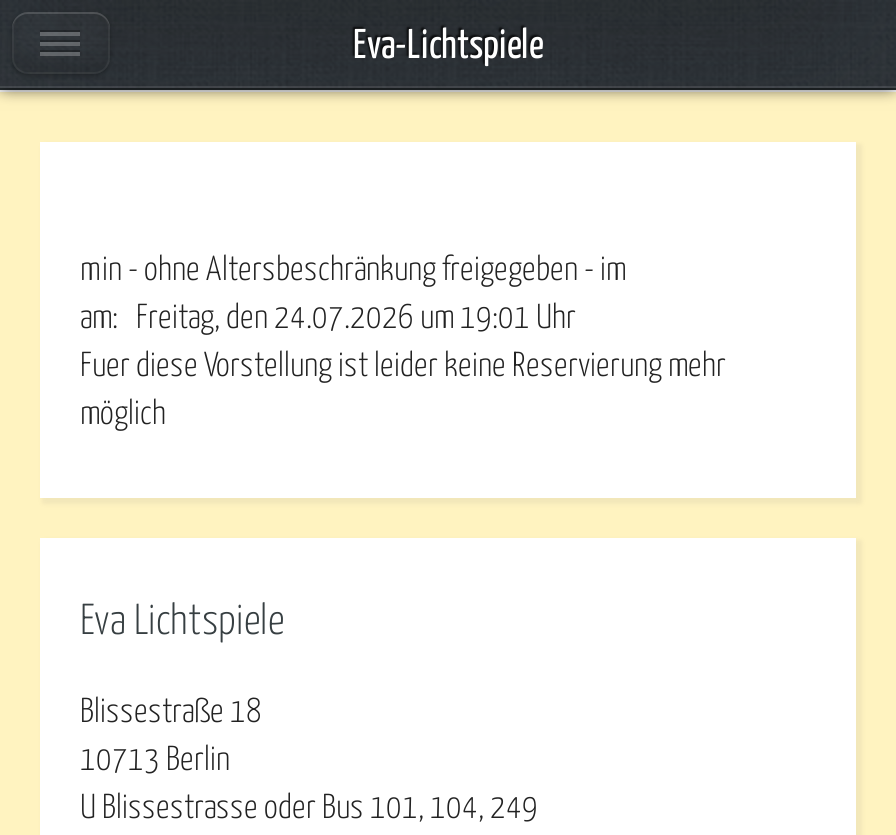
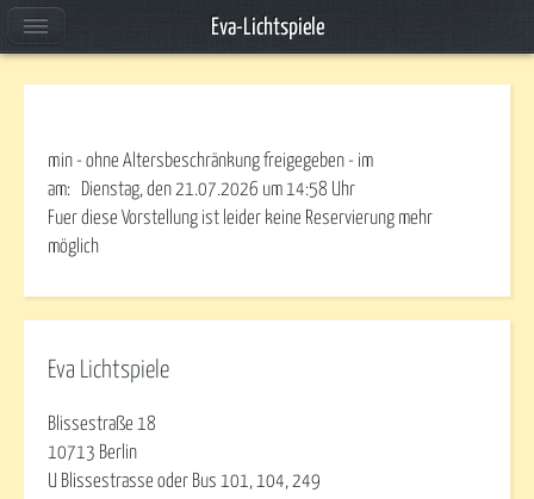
[80,301,582,333] am: Freitag, den 24.07.2026 um 19:01 Uhr -> [48,179,359,199] am: Dienstag, den 21.07.2026 um 14:58 Uhr

